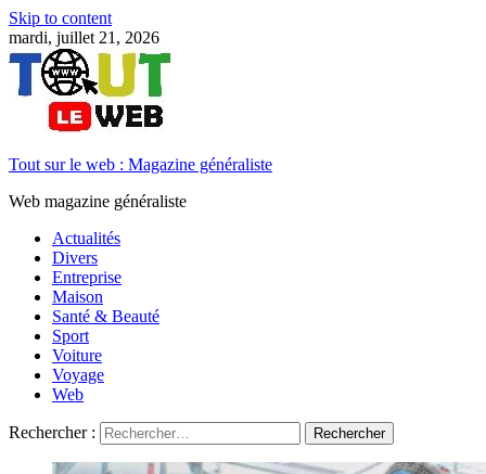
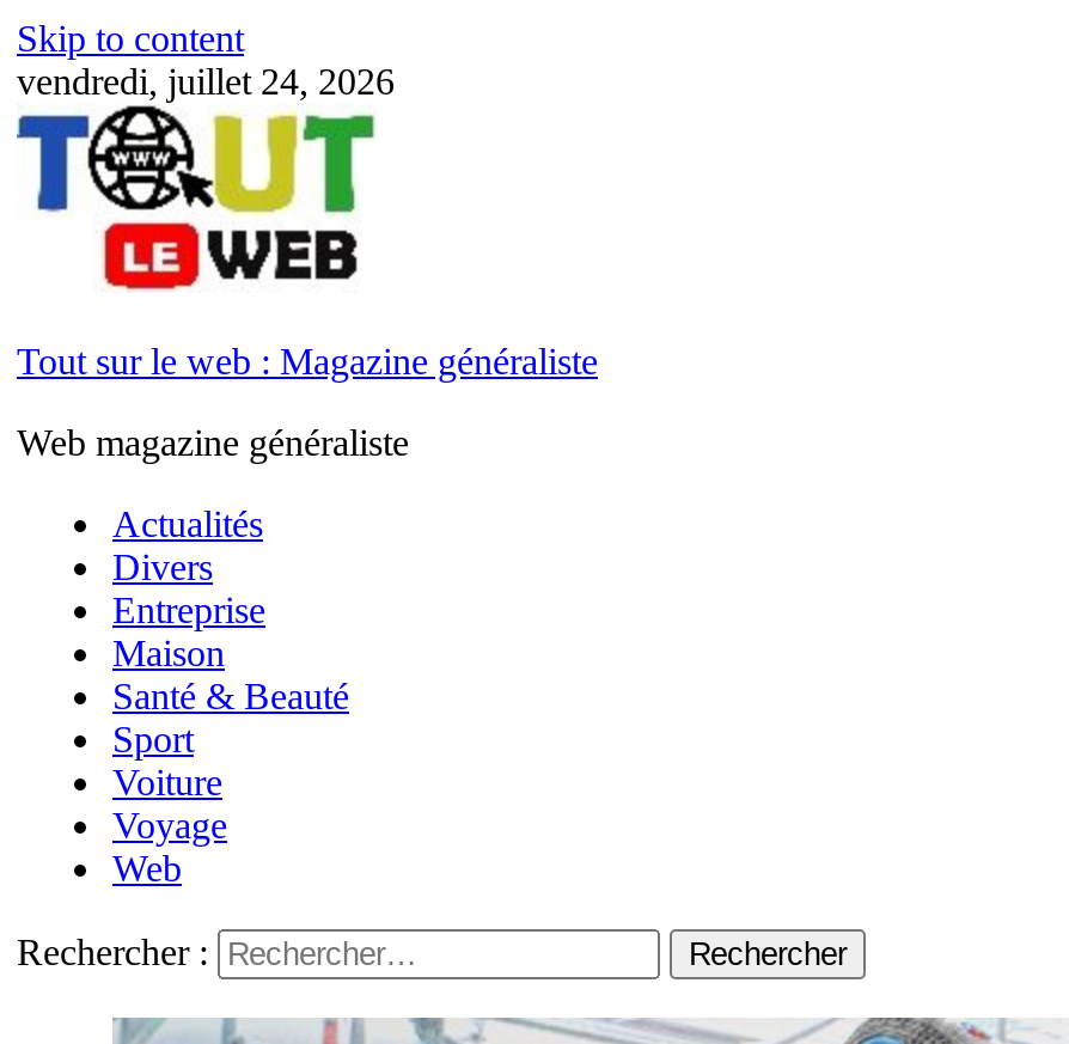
[9,28,159,47] mardi, juillet 21, 2026 -> [17,61,395,102] vendredi, juillet 24, 2026

